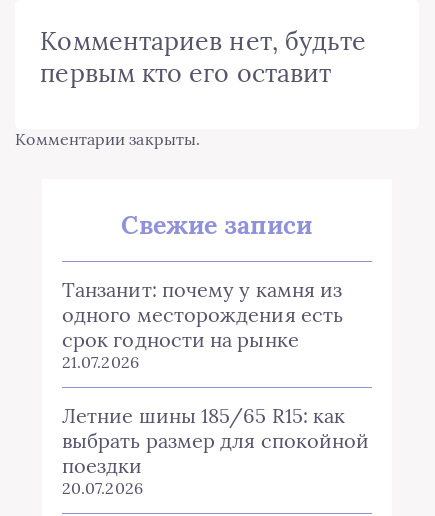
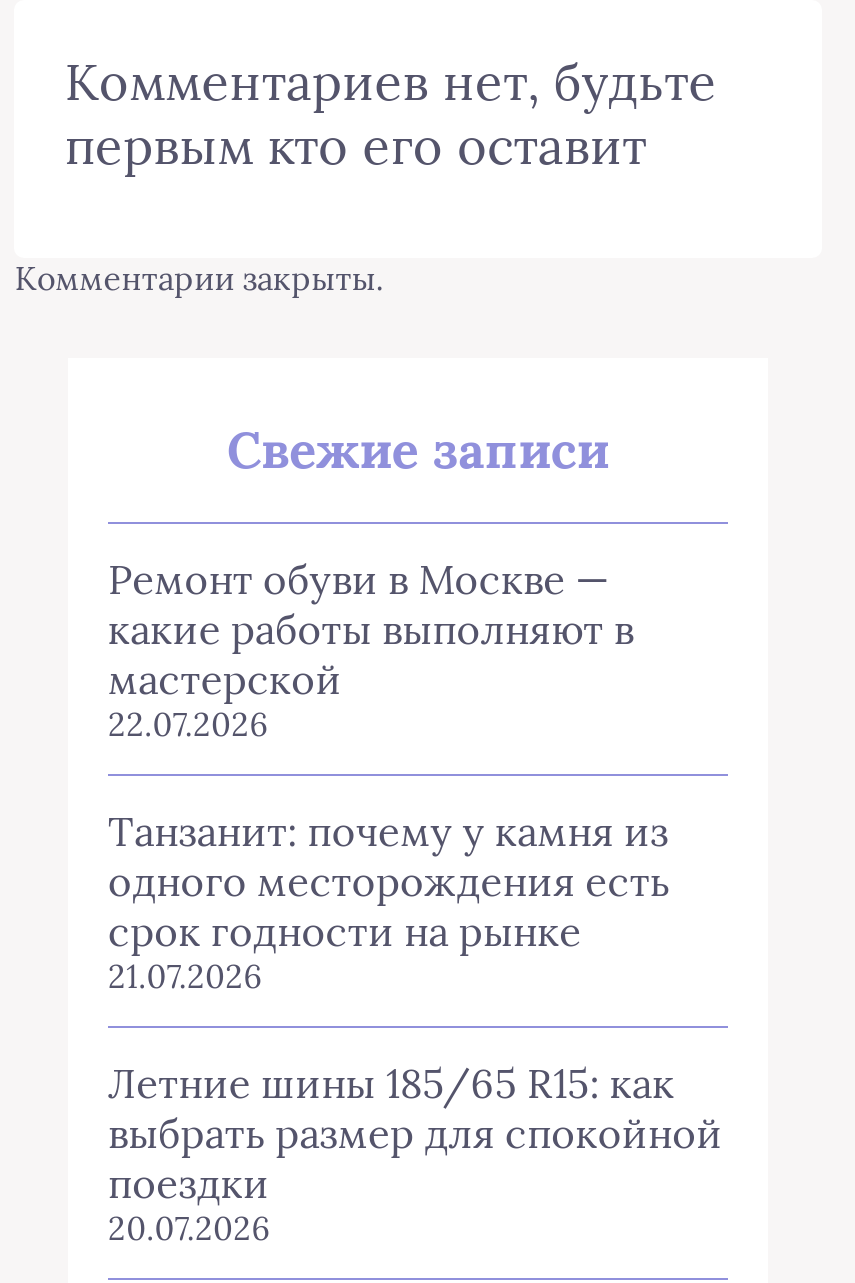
none -> [108,554,634,744] Ремонт обуви в Москве — | какие работы выполняют в | мастерской | 22.07.2026

